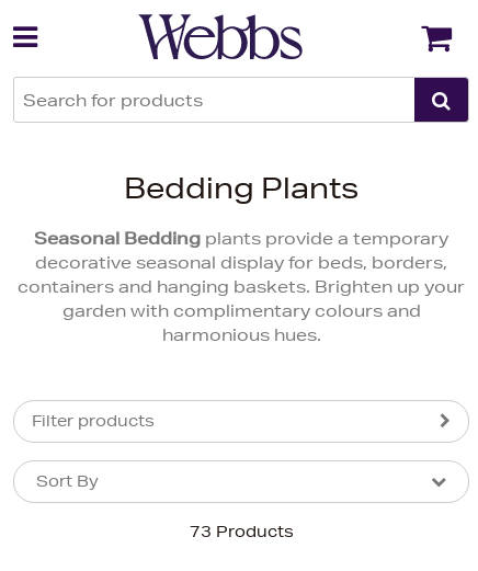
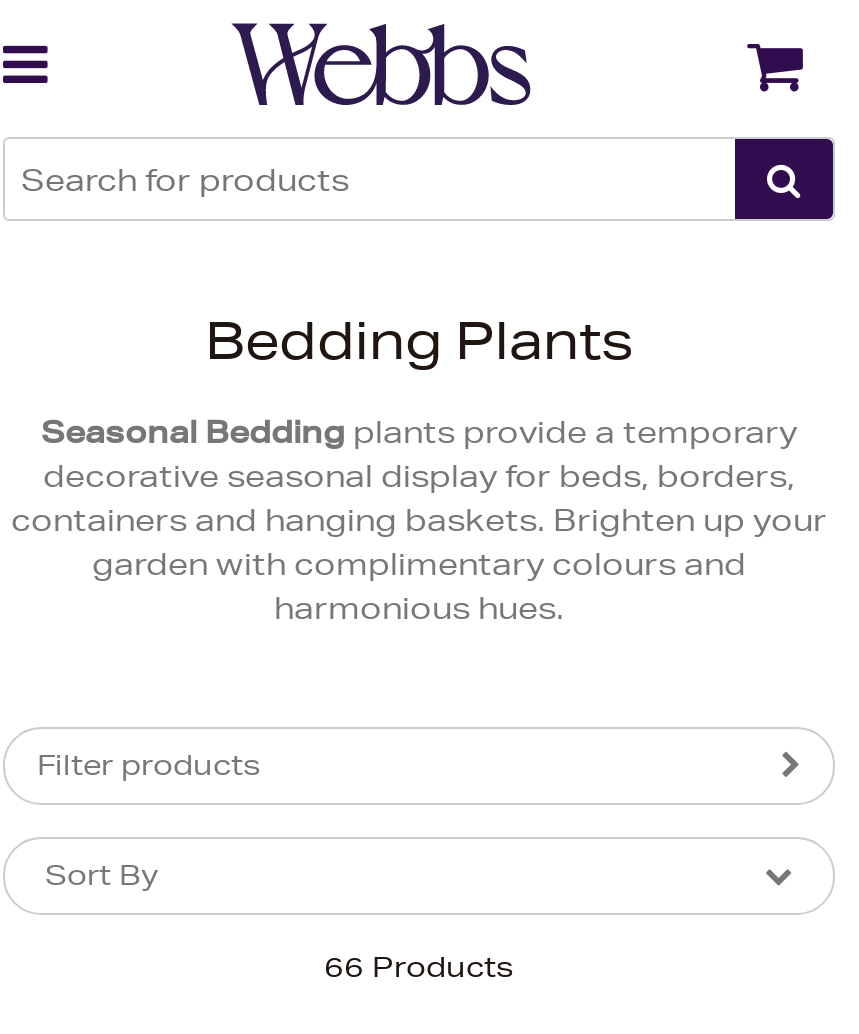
[189,522,293,541] 73 Products -> [324,949,514,985] 66 Products

